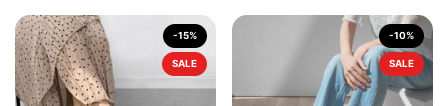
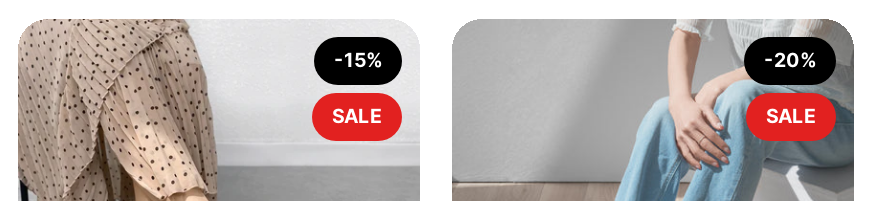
[389,30,414,41] -10% -> [764,48,816,70] -20%

